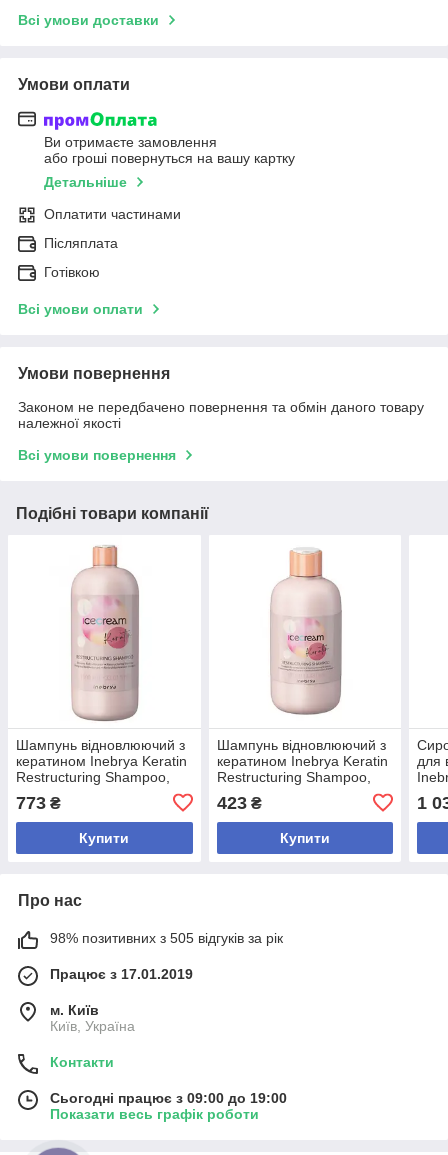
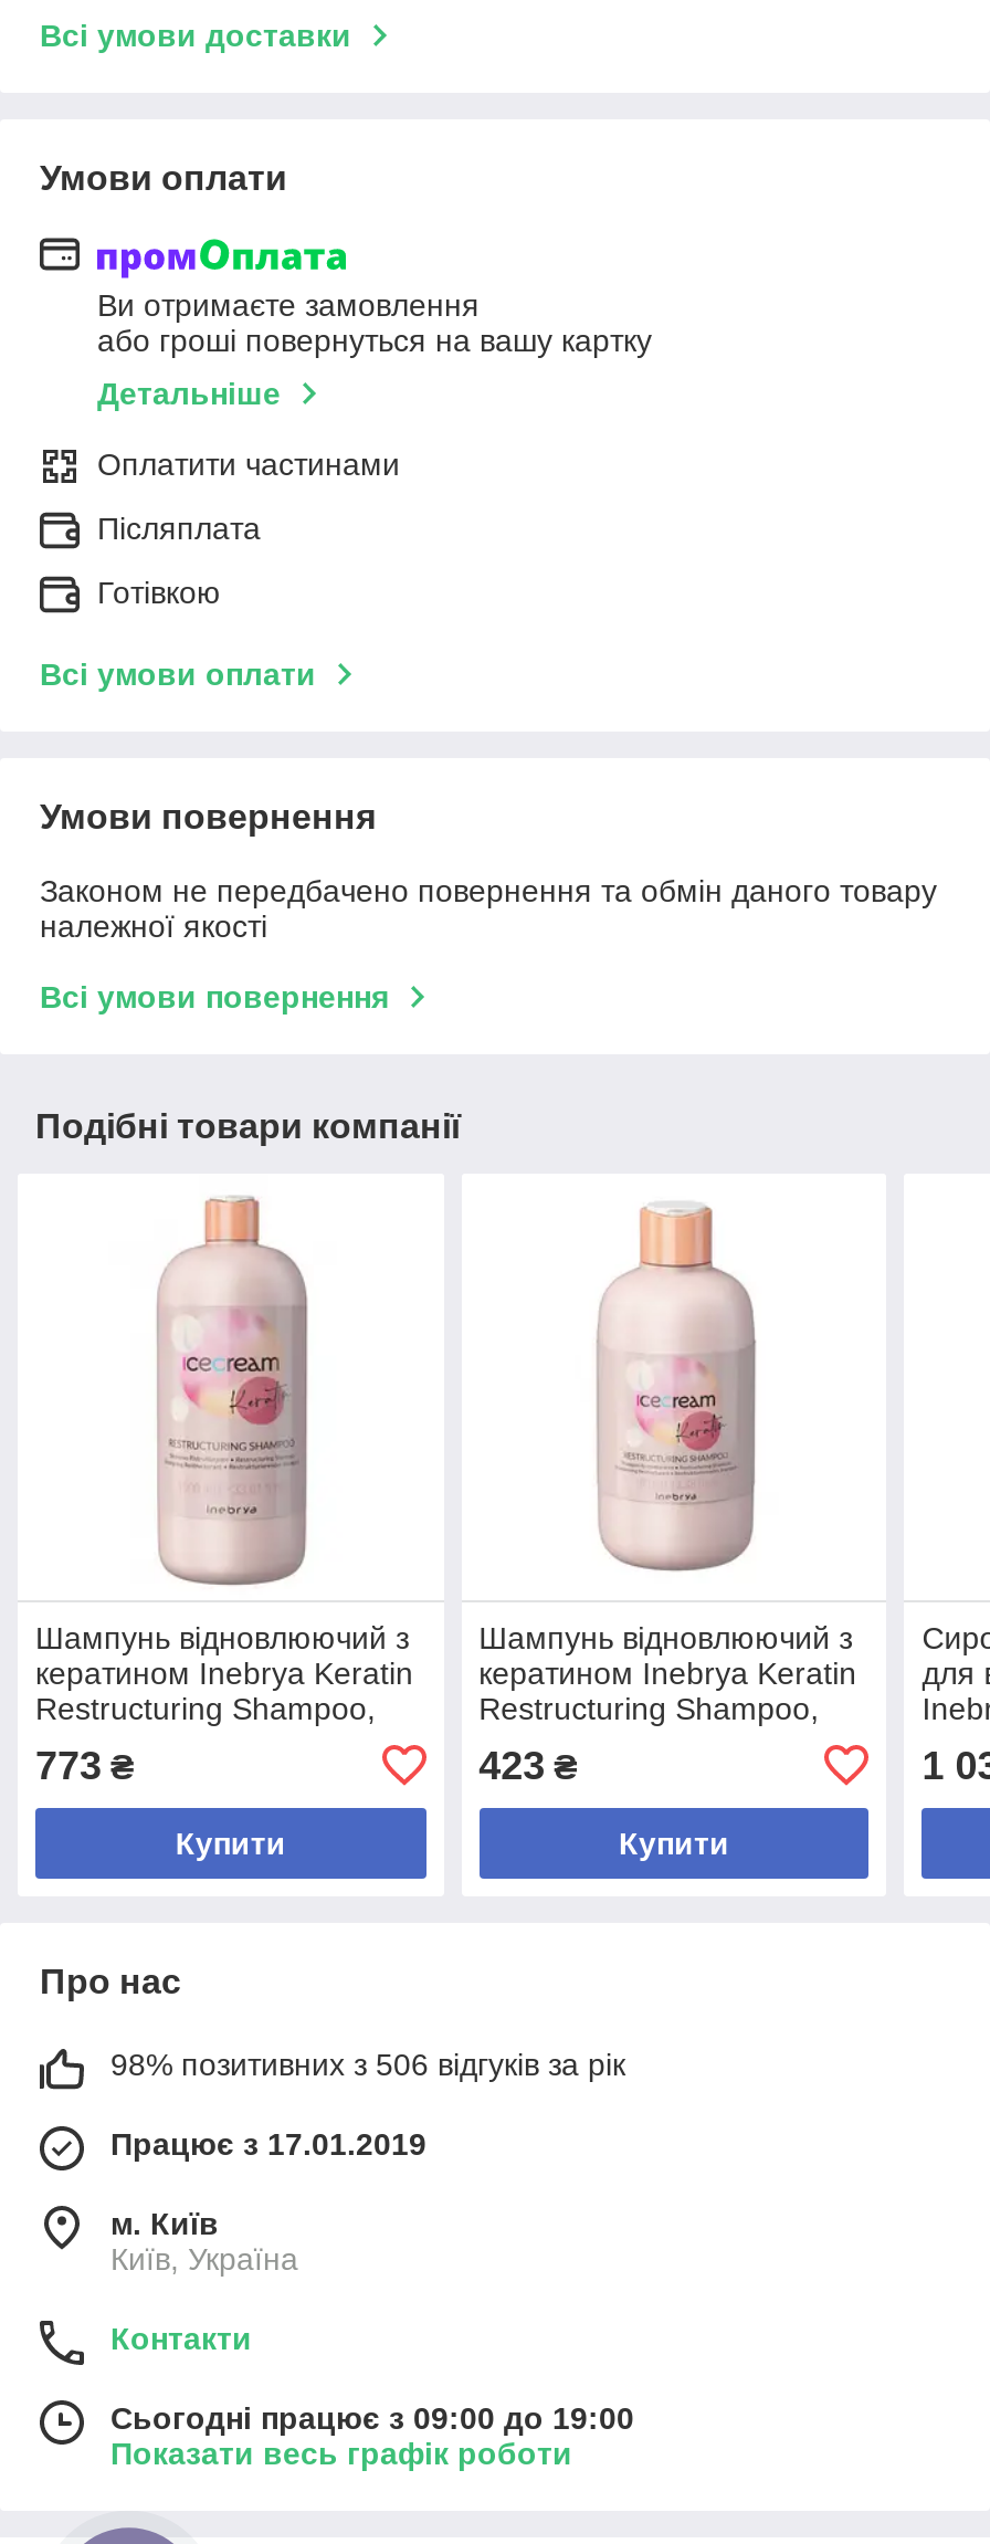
[50,930,283,946] 98% позитивних з 505 відгуків за рік -> [110,2046,625,2082] 98% позитивних з 506 відгуків за рік

